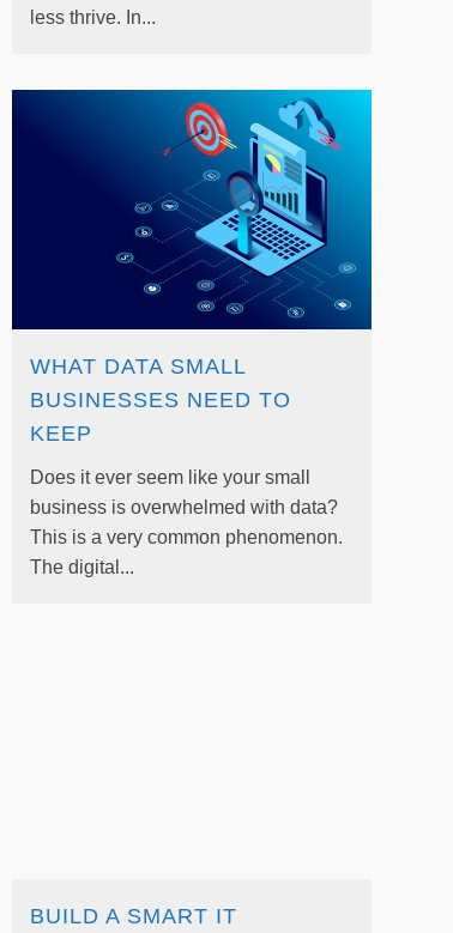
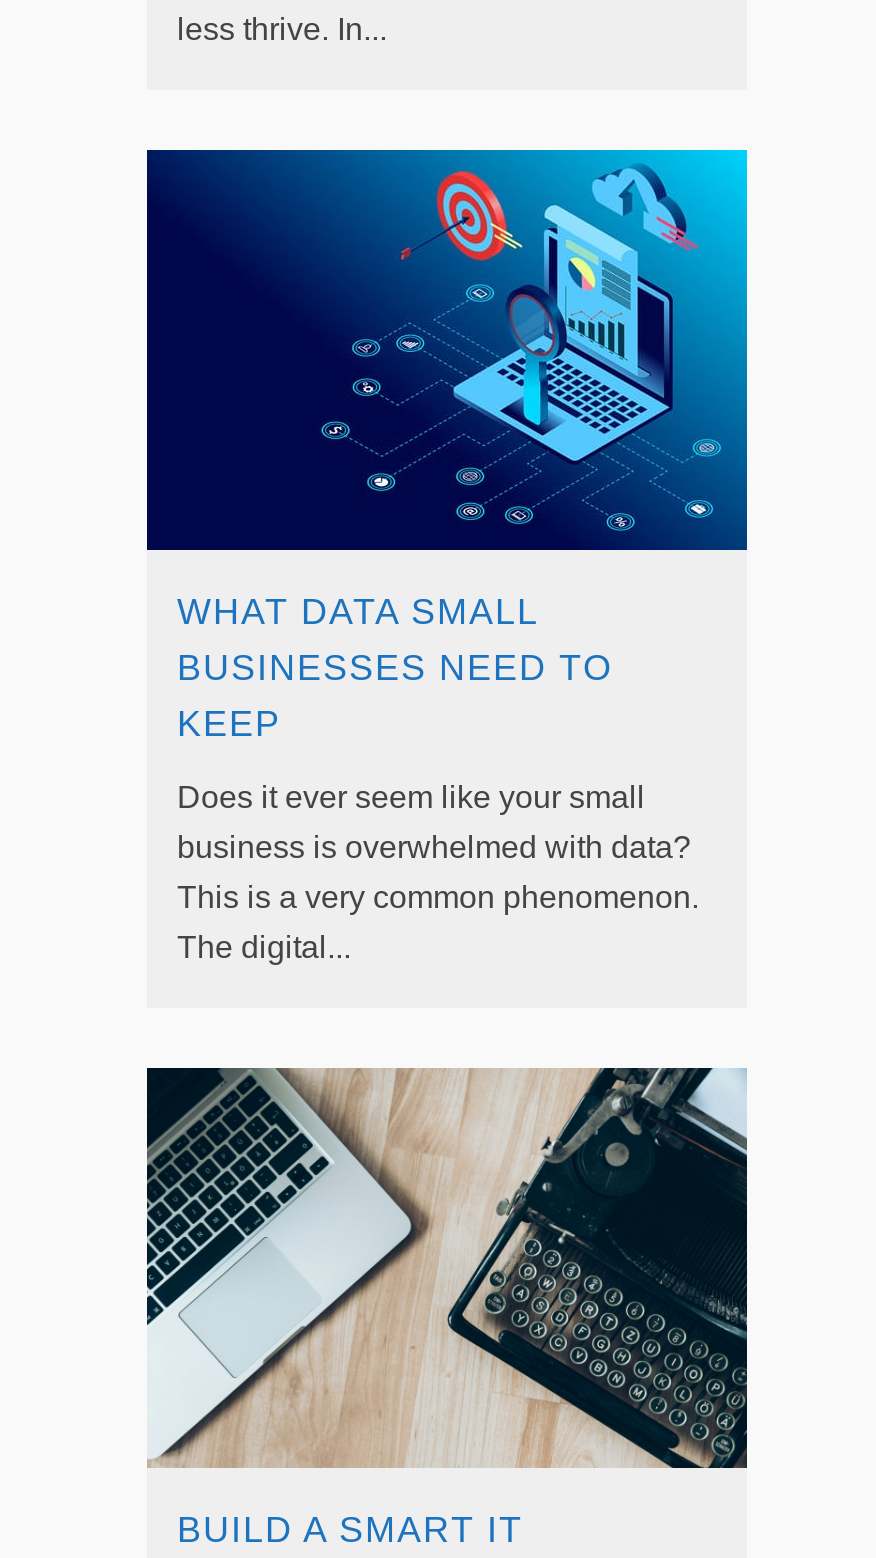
none -> [145,1066,749,1470] [image]

